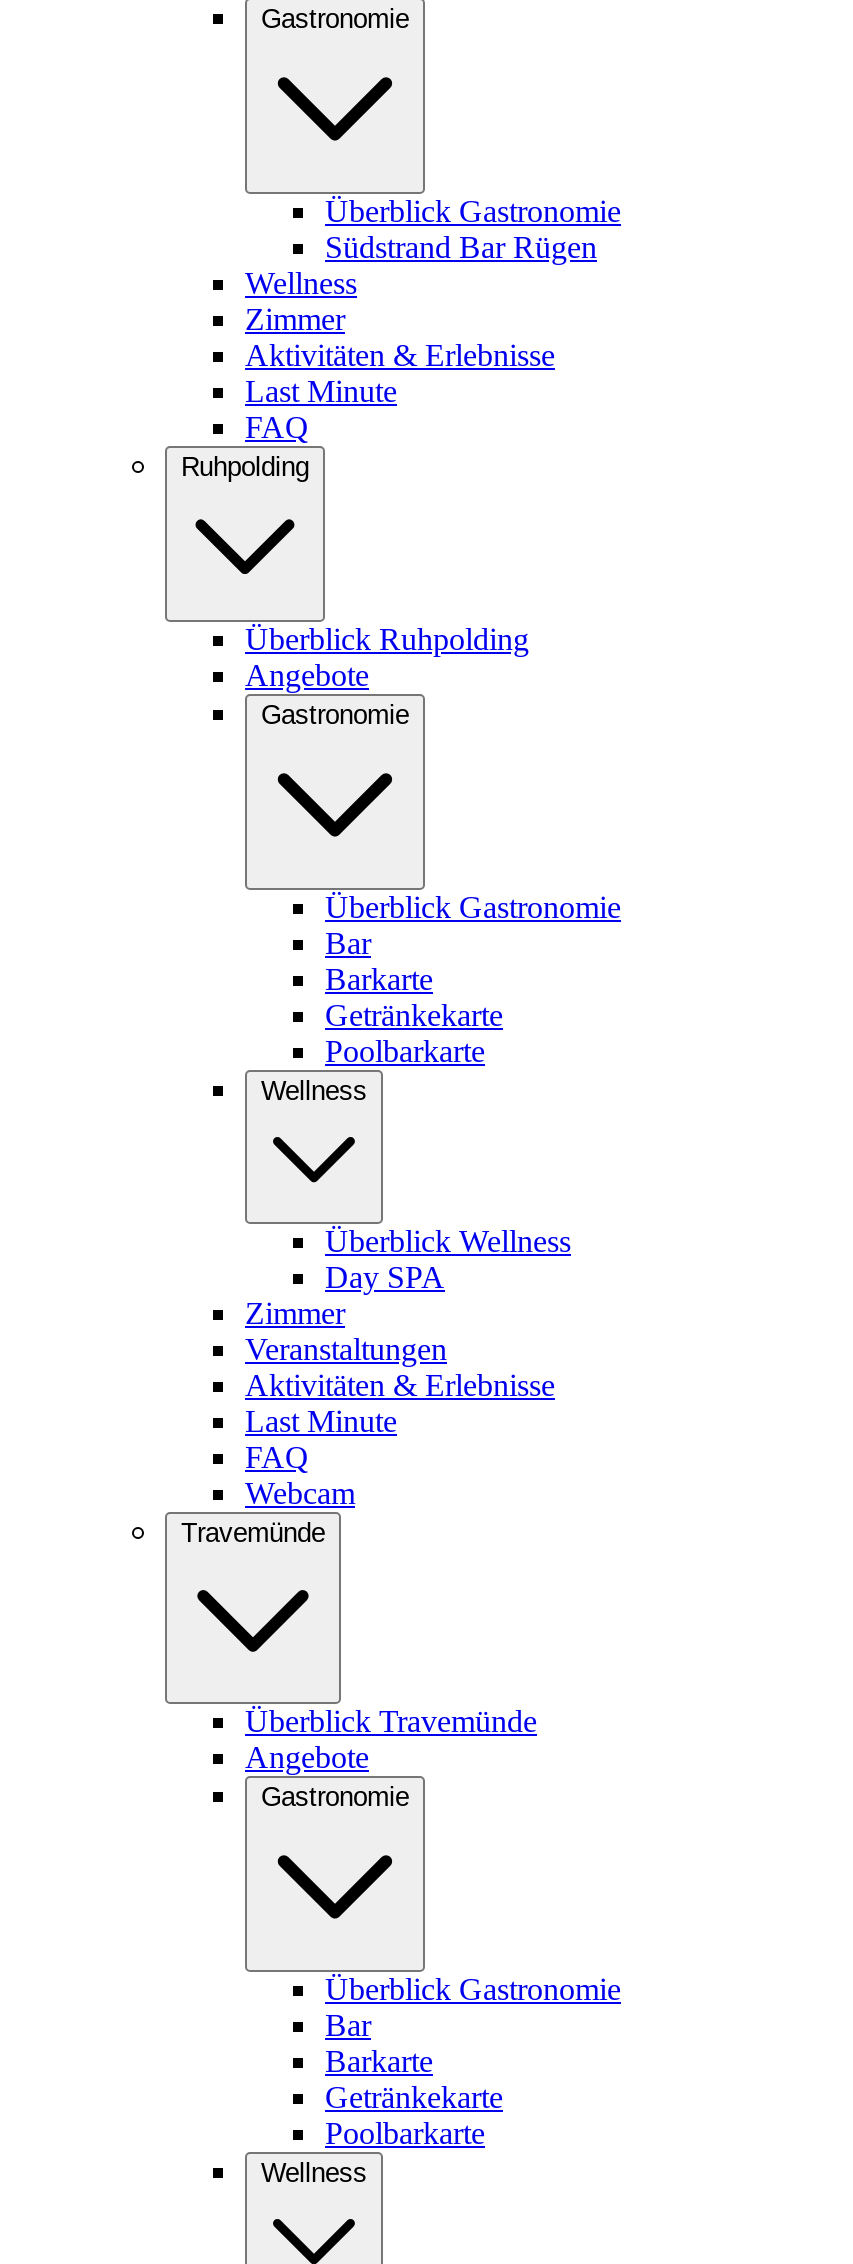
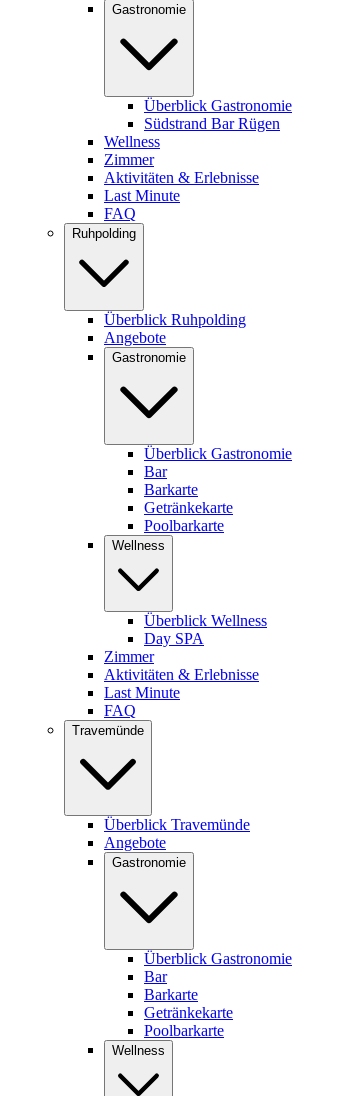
[245,1332,447,1366] Veranstaltungen -> none
[245,1476,355,1510] Webcam -> none

